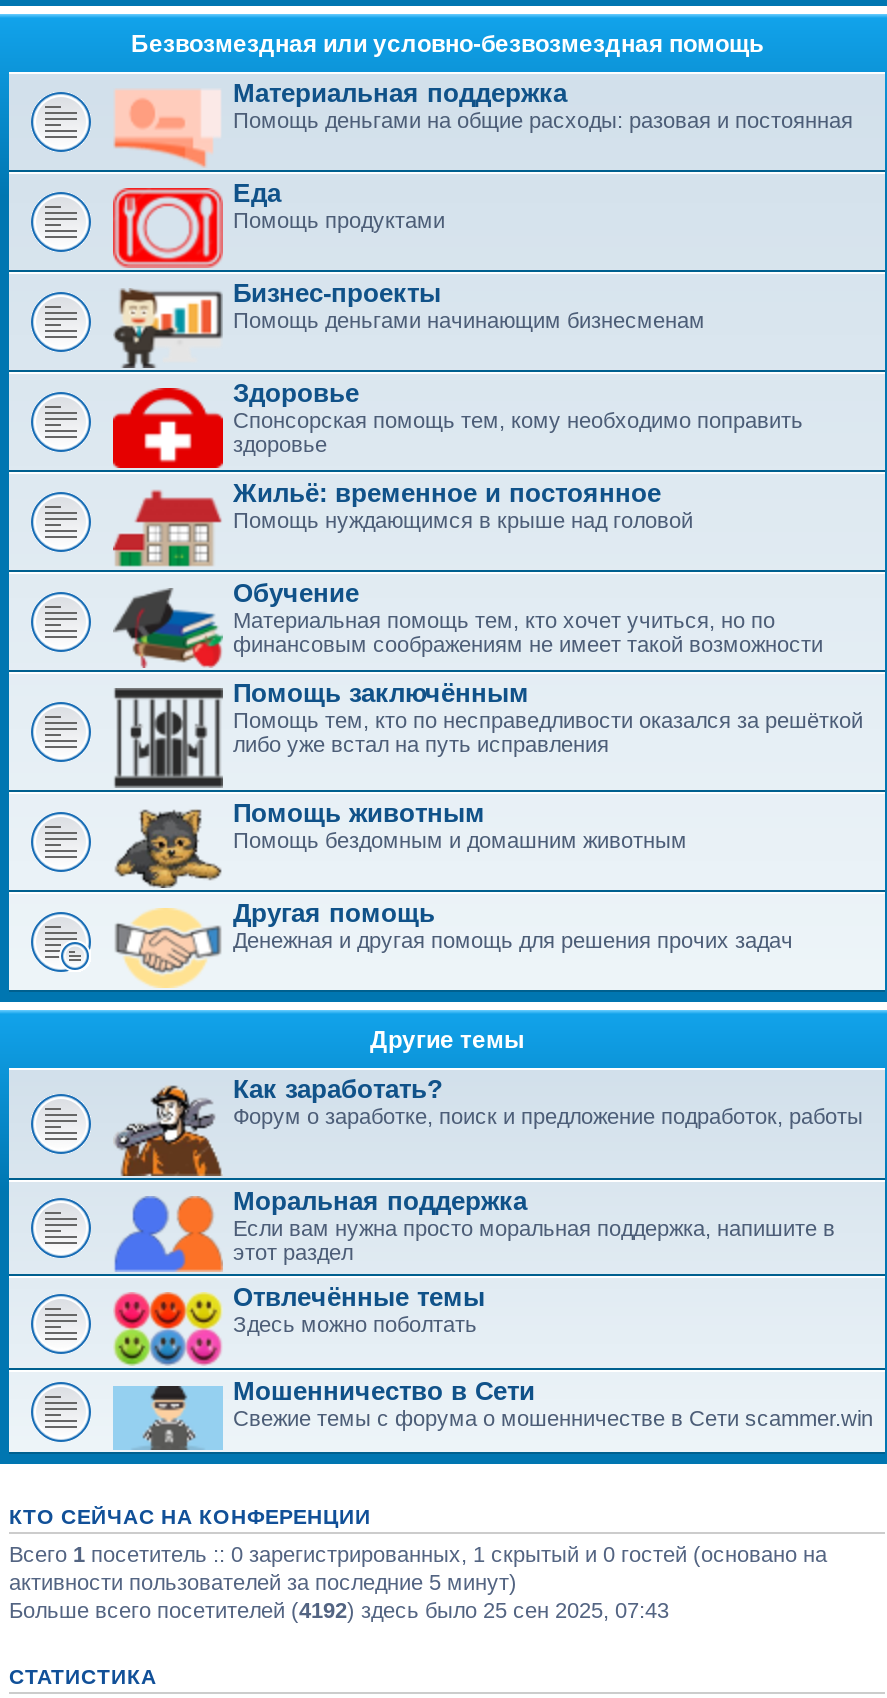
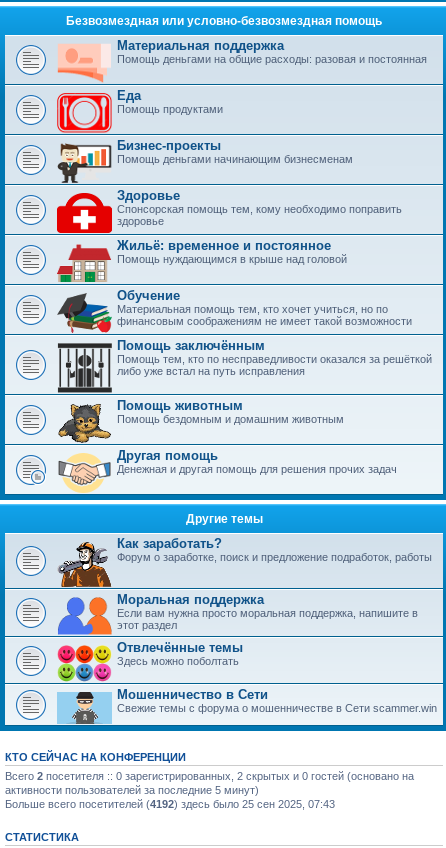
[9,1542,827,1566] Всего 1 посетитель :: 0 зарегистрированных, 1 скрытый и 0 гостей (основано на -> [5,770,414,782] Всего 2 посетителя :: 0 зарегистрированных, 2 скрытых и 0 гостей (основано на

